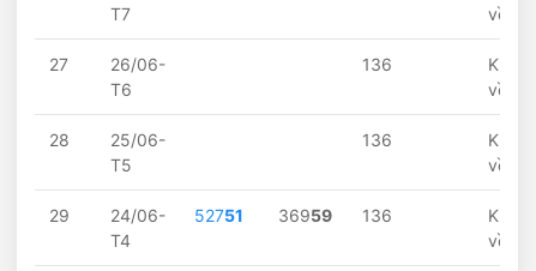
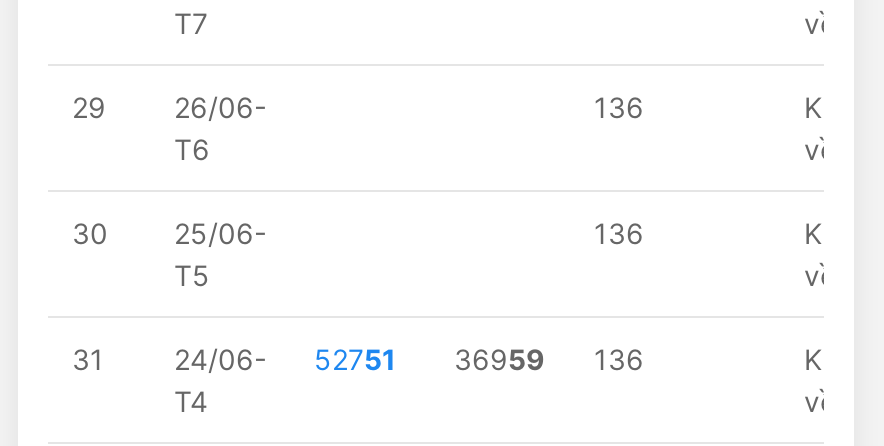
[49,54,68,74] 27 -> [72,90,106,124] 29
[49,130,165,150] 28 25/06- -> [72,216,266,250] 30 25/06-
[49,205,70,225] 29 -> [72,342,104,376] 31

